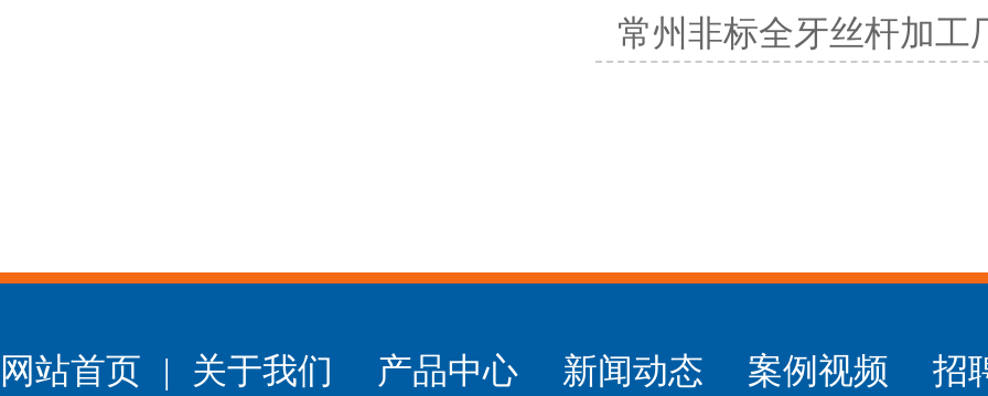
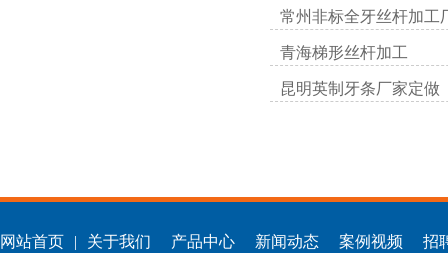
none -> [280,44,440,97] 青海梯形丝杆加工 | 昆明英制牙条厂家定做

